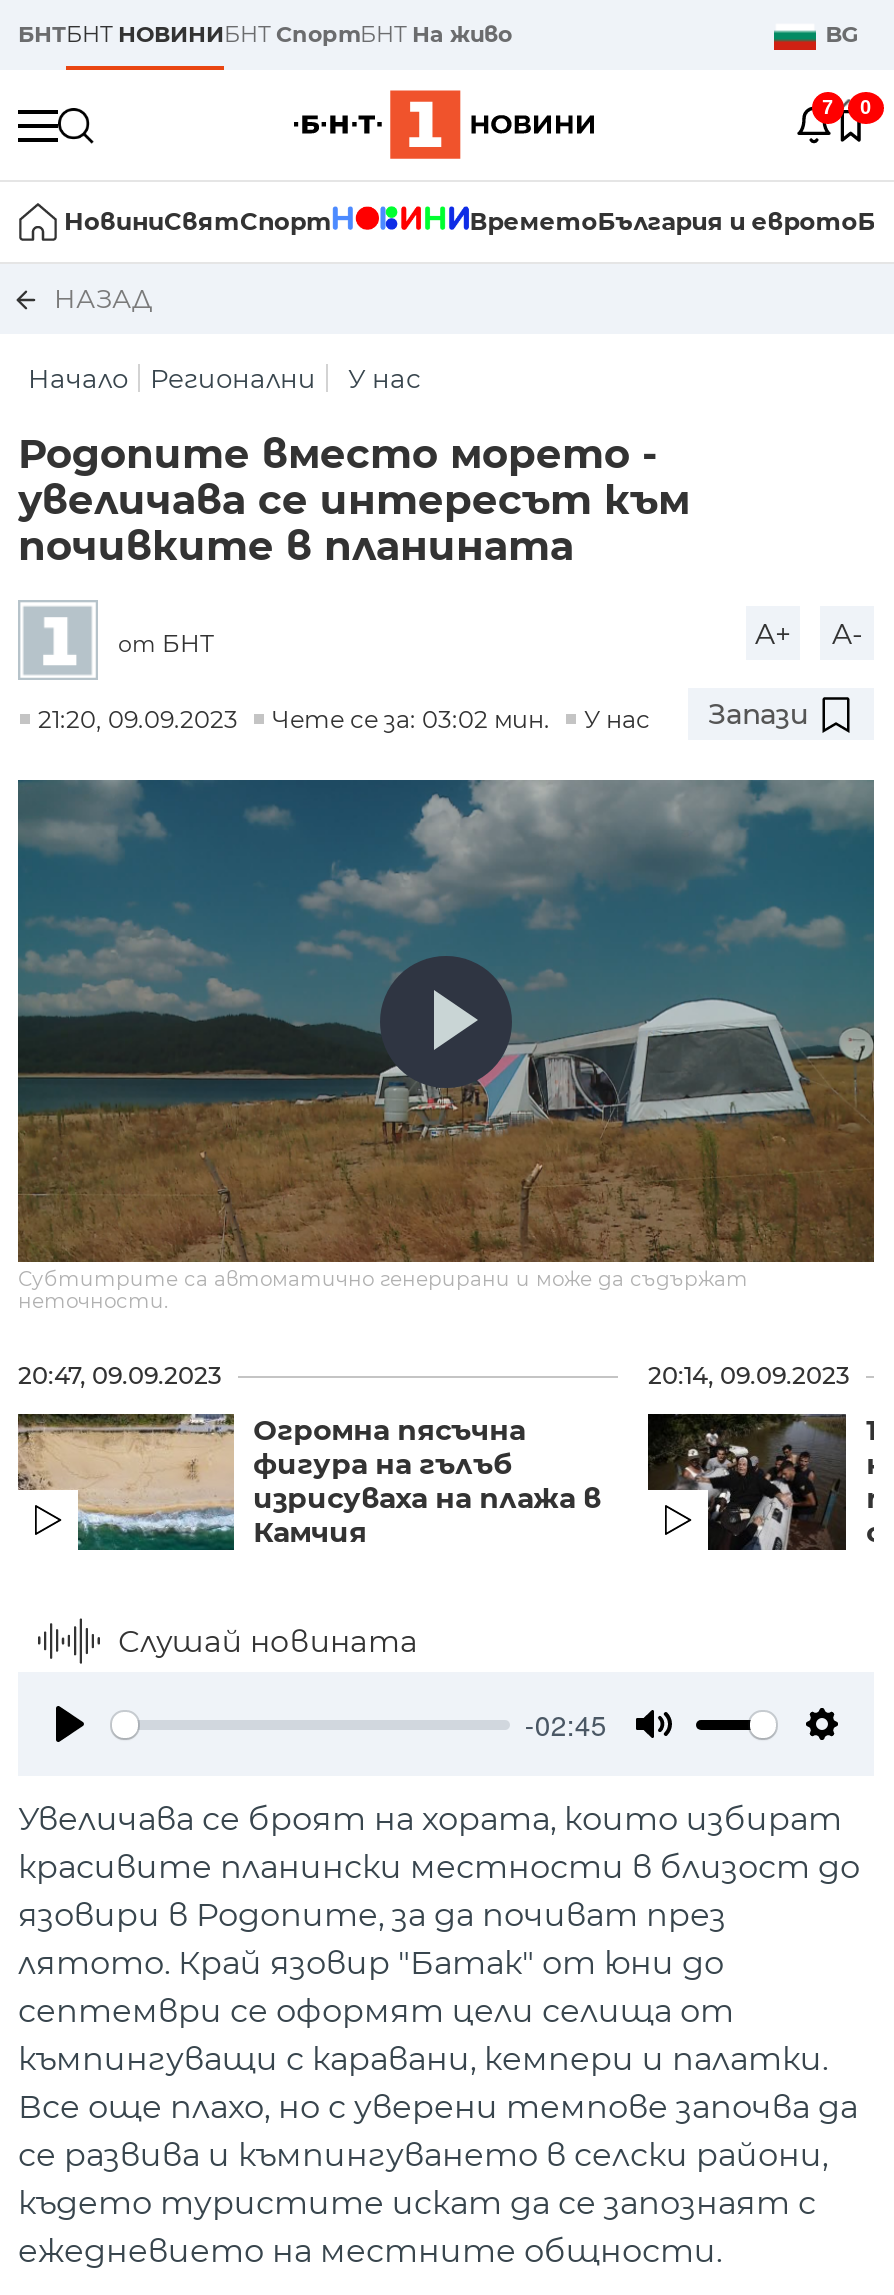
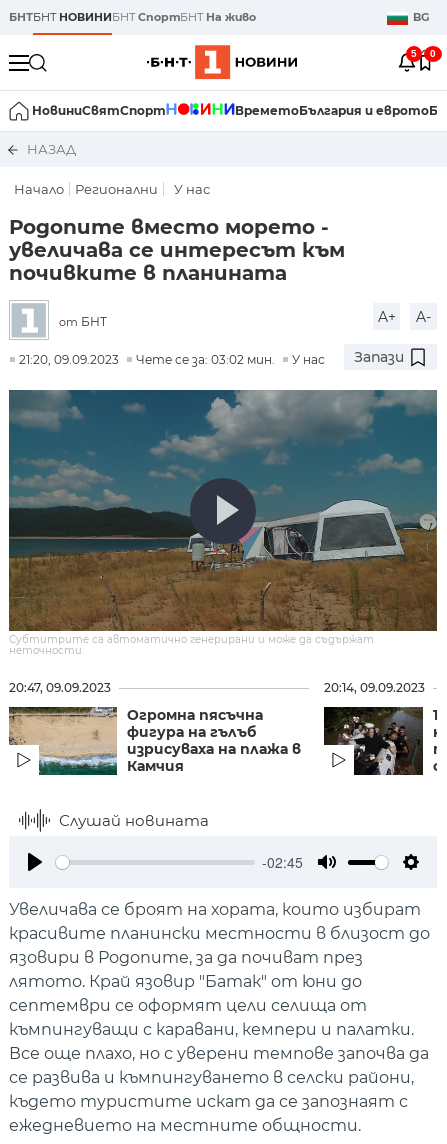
[822,96,872,118] 7 0 -> [411,48,436,59] 5 0

